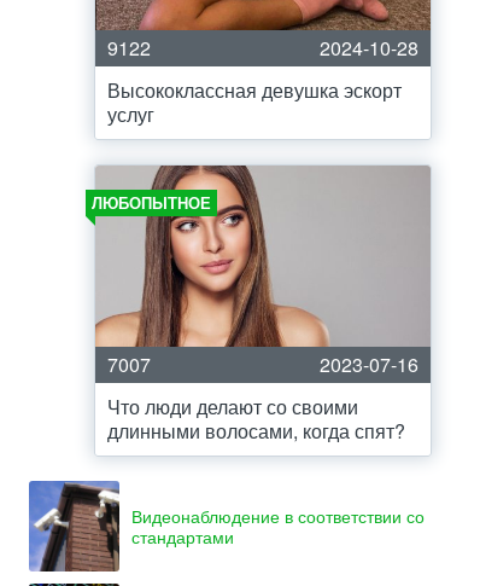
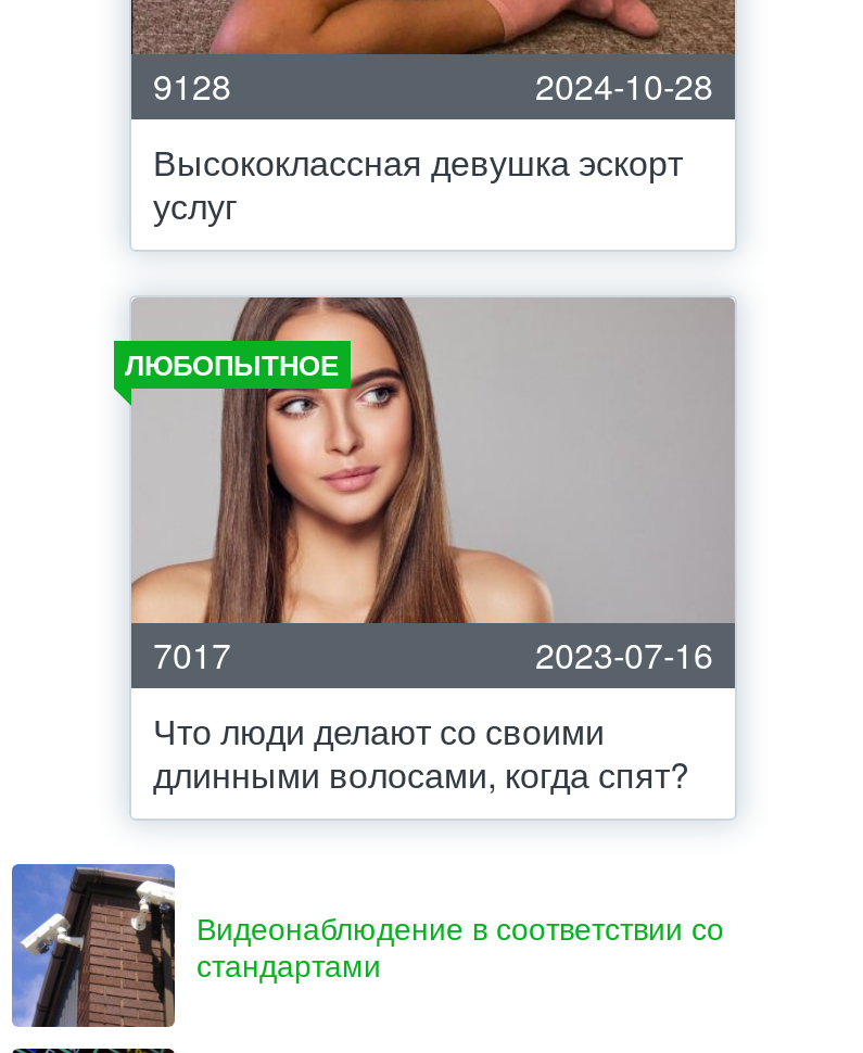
[107,34,151,62] 9122 -> [153,61,231,111] 9128
[107,350,151,378] 7007 -> [153,630,231,680] 7017

